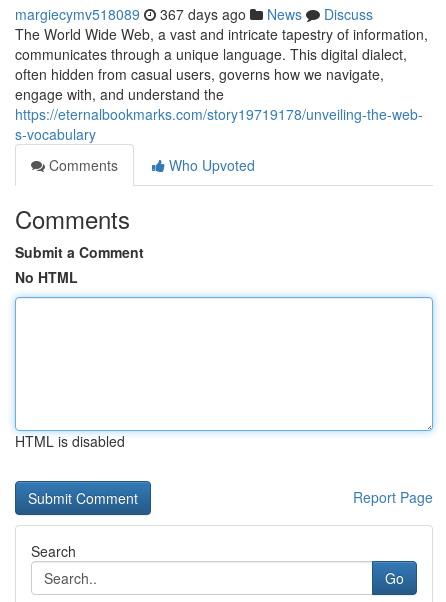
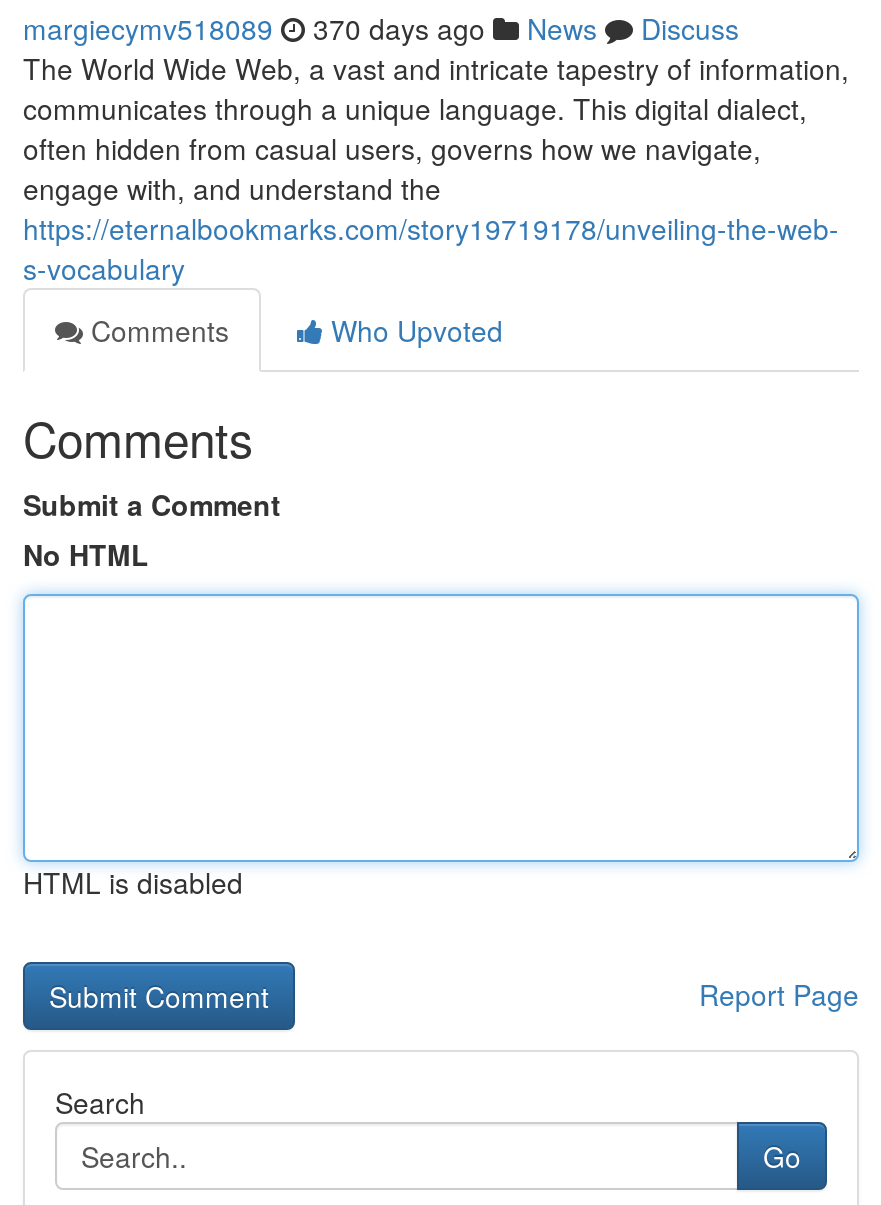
[15,4,373,24] margiecymv518089 367 days ago News Discuss -> [23,8,739,48] margiecymv518089 370 days ago News Discuss

